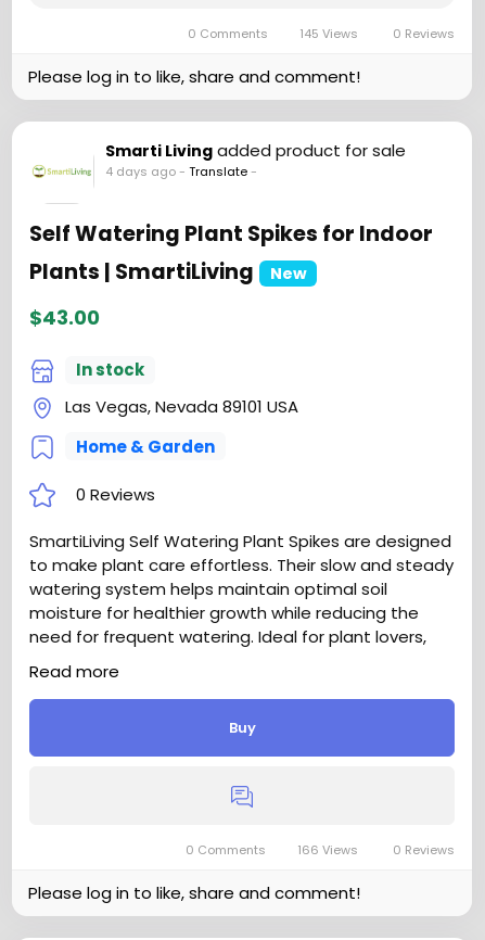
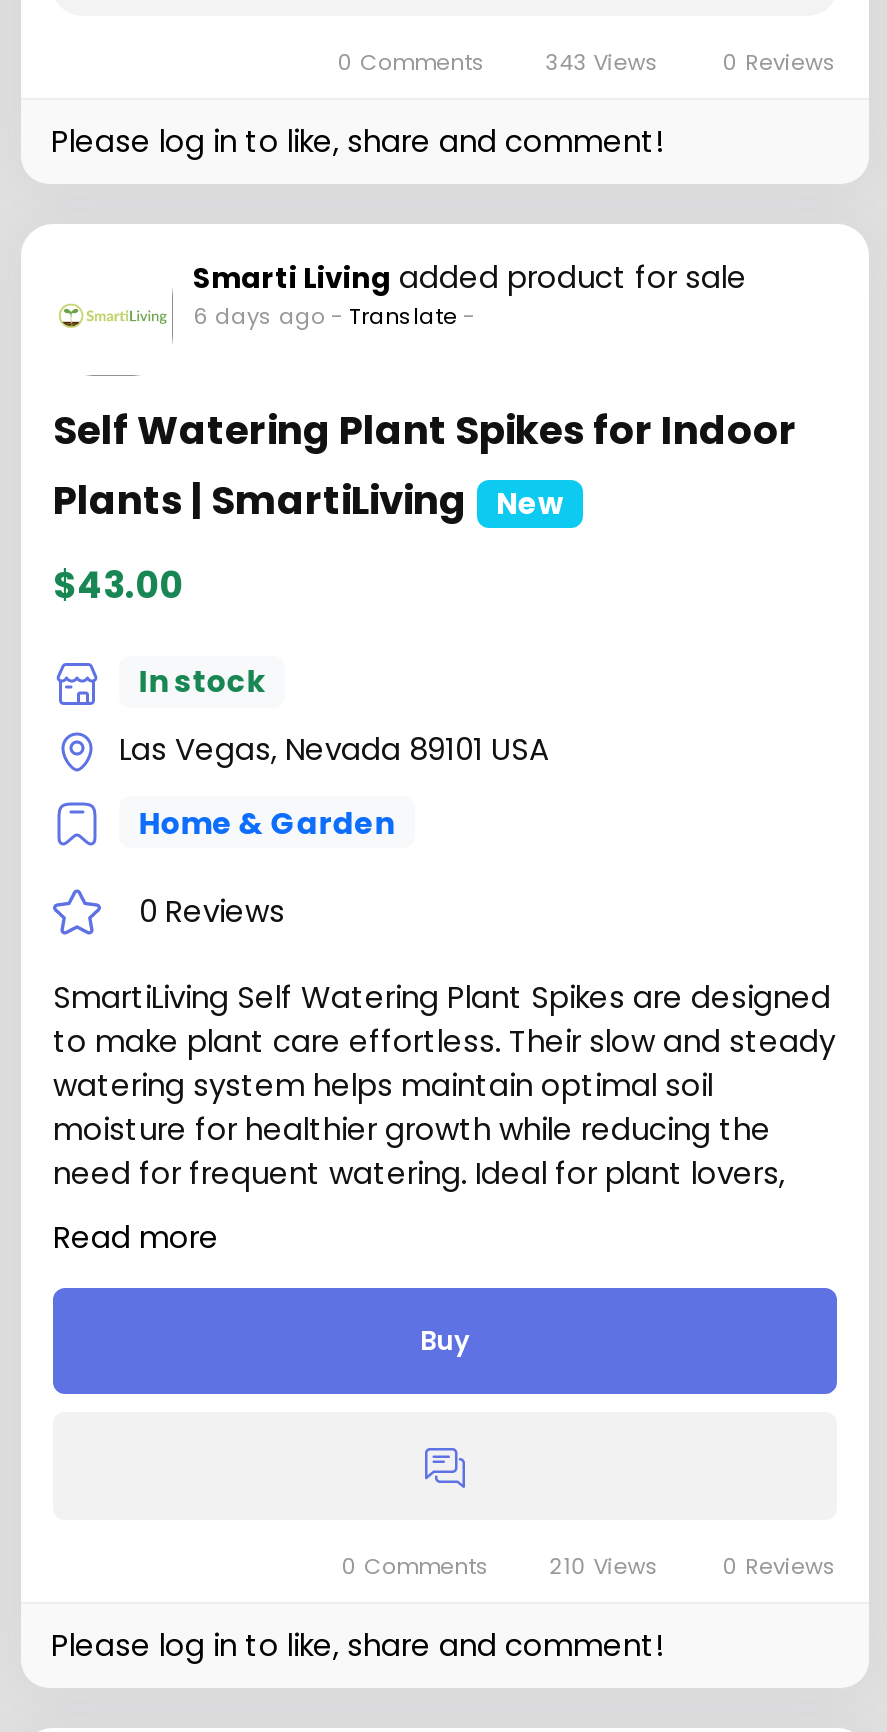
[184,25,455,43] 0 Comments 145 Views 0 Reviews -> [332,46,837,78] 0 Comments 343 Views 0 Reviews
[105,163,260,180] 4 days ago - Translate - -> [193,300,481,332] 6 days ago - Translate -
[182,842,455,859] 0 Comments 166 Views 0 Reviews -> [336,1551,837,1583] 0 Comments 210 Views 0 Reviews

